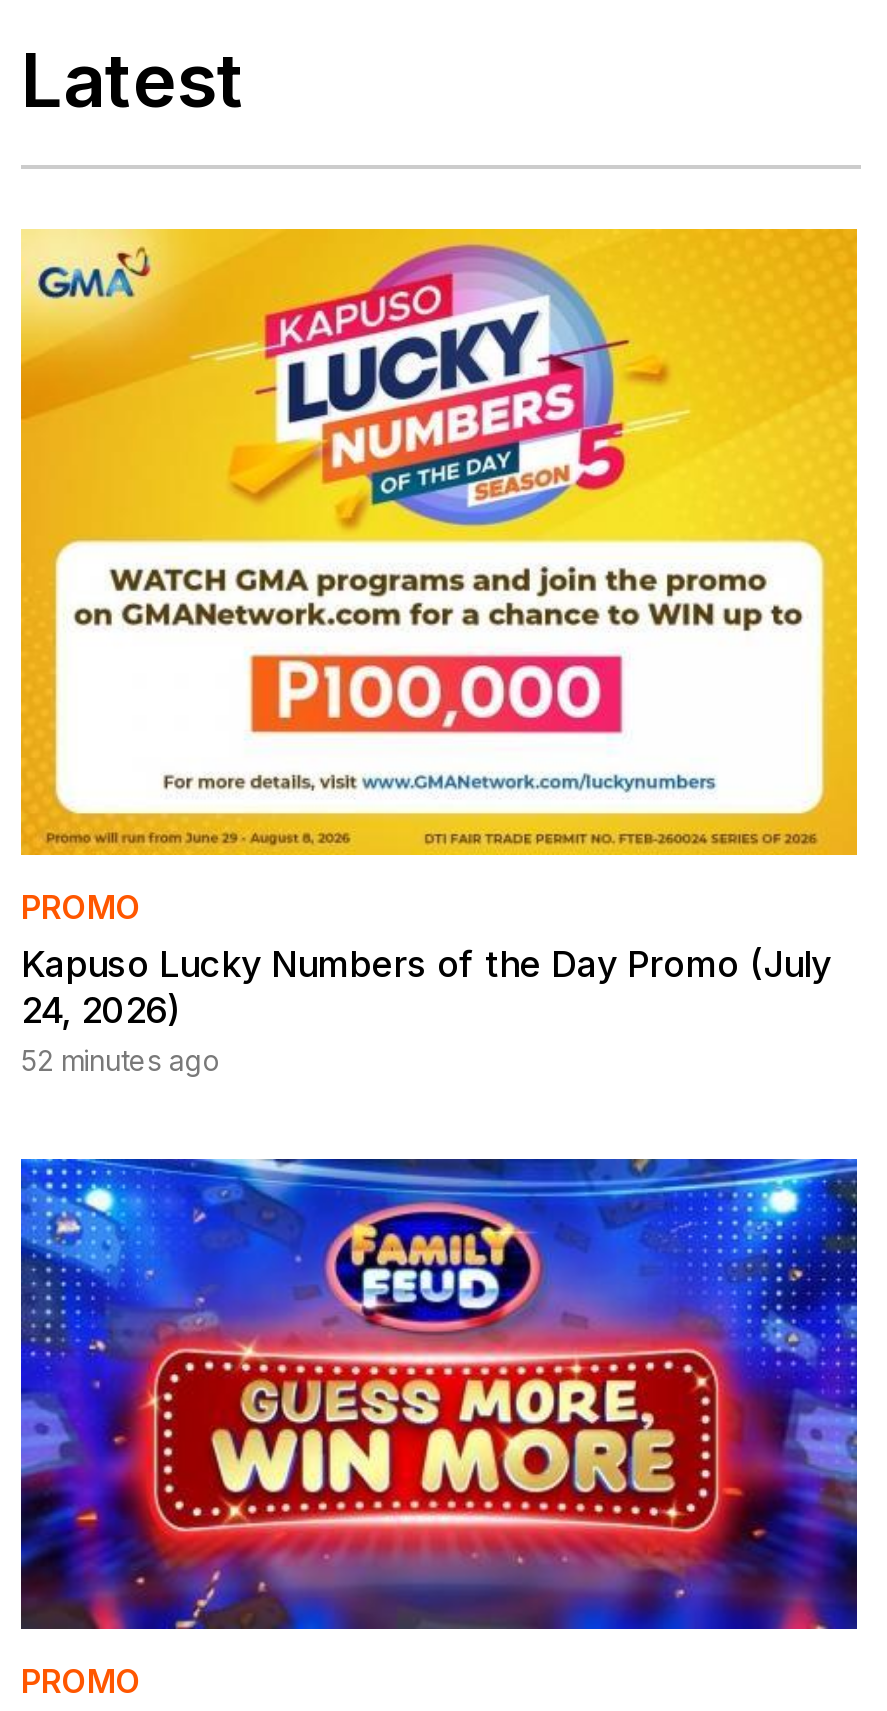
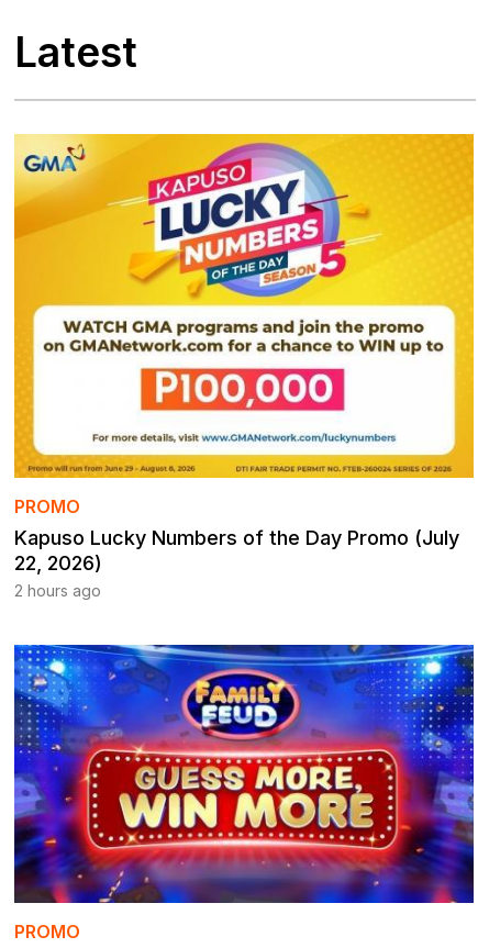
[21,990,181,1032] 24, 2026) -> [14,552,102,575] 22, 2026)
[21,1044,221,1078] 52 minutes ago -> [14,582,101,600] 2 hours ago

